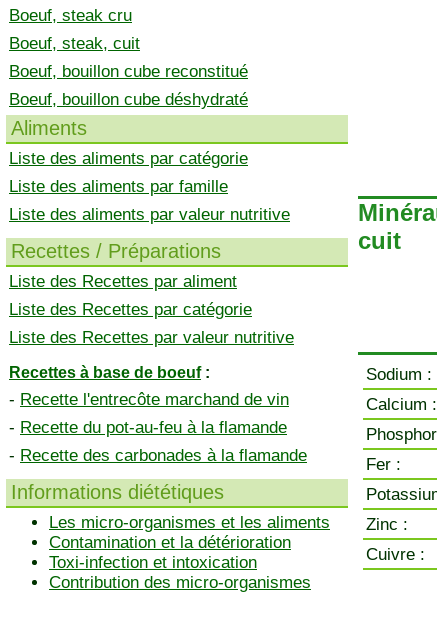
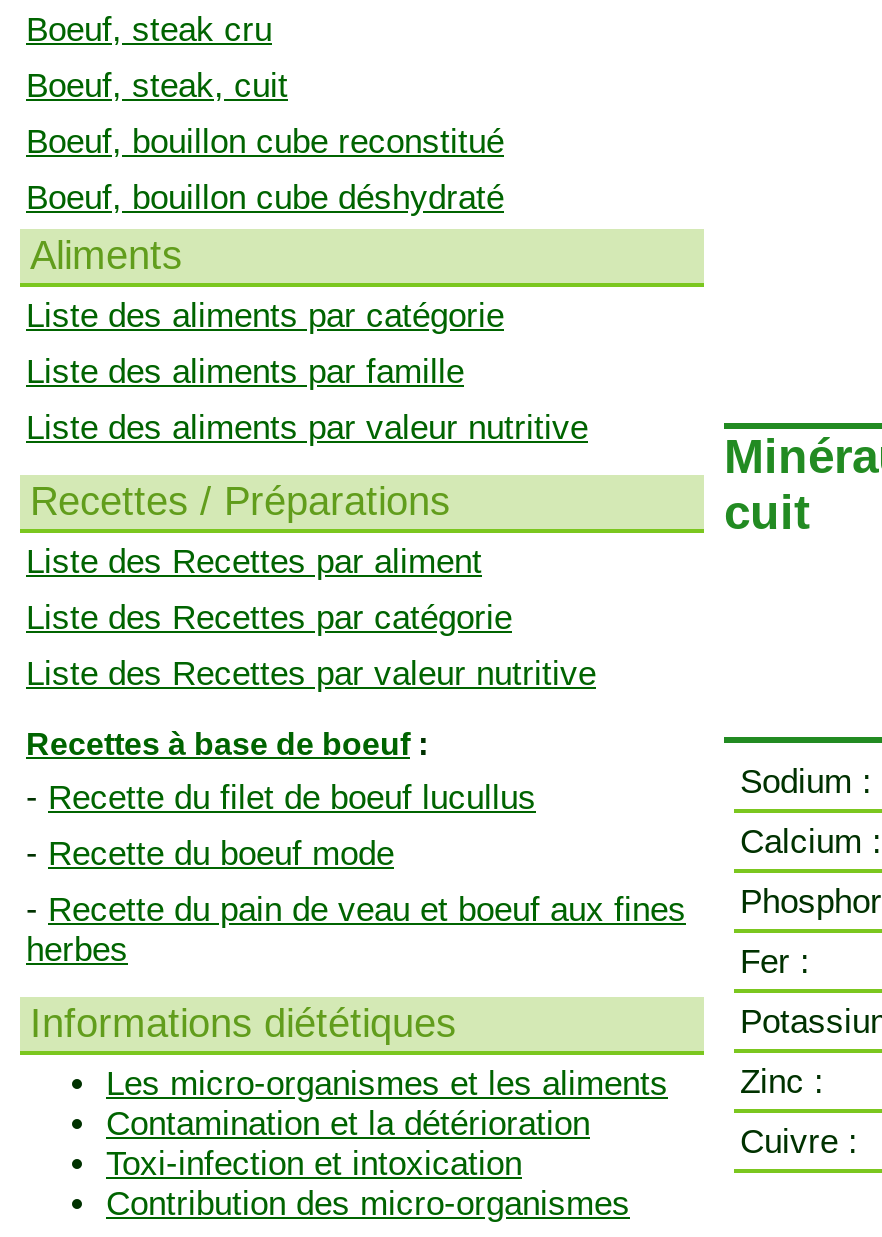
[9,390,289,409] - Recette l'entrecôte marchand de vin -> [26,779,536,817] - Recette du filet de boeuf lucullus
[9,418,287,437] - Recette du pot-au-feu à la flamande -> [26,835,394,873] - Recette du boeuf mode
[9,446,307,465] - Recette des carbonades à la flamande -> [26,891,686,969] - Recette du pain de veau et boeuf aux fines | herbes

